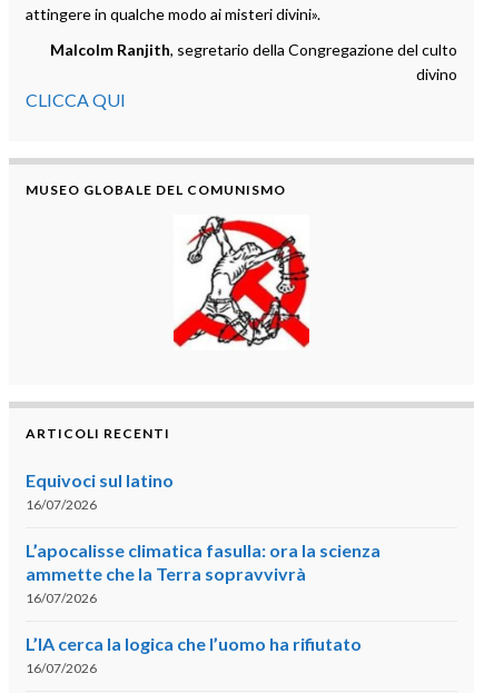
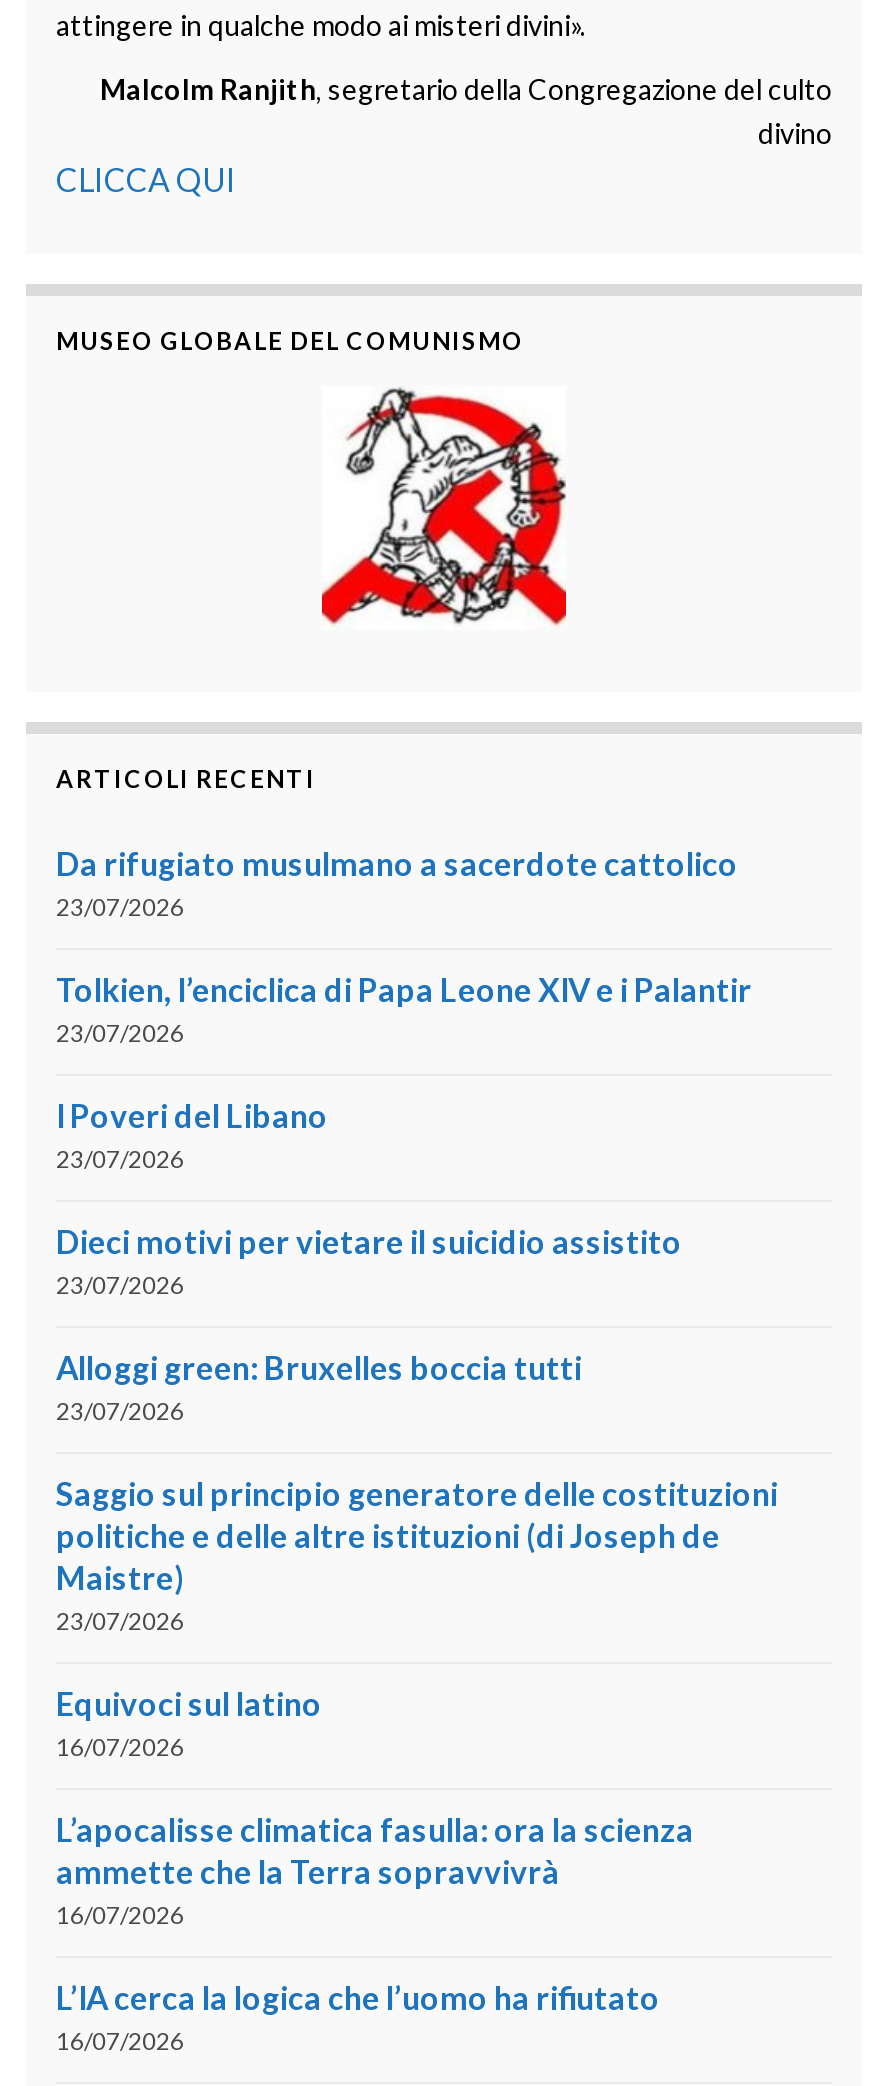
none -> [56,843,778,1635] Da rifugiato musulmano a sacerdote cattolico | 23/07/2026 | Tolkien, l’enciclica di Papa Leone XIV e i Palantir | 23/07/2026 | I Poveri del Libano | 23/07/2026 | Dieci motivi per vietare il suicidio assistito | 23/07/2026 | Alloggi green: Bruxelles boccia tutti | 23/07/2026 | Saggio sul principio generatore delle costituzioni | politiche e delle altre istituzioni (di Joseph de | Maistre) | 23/07/2026

